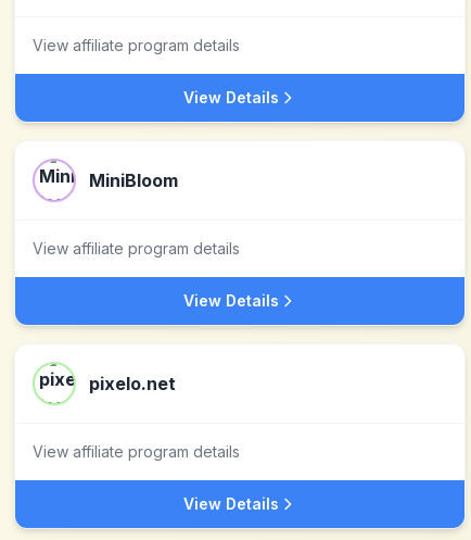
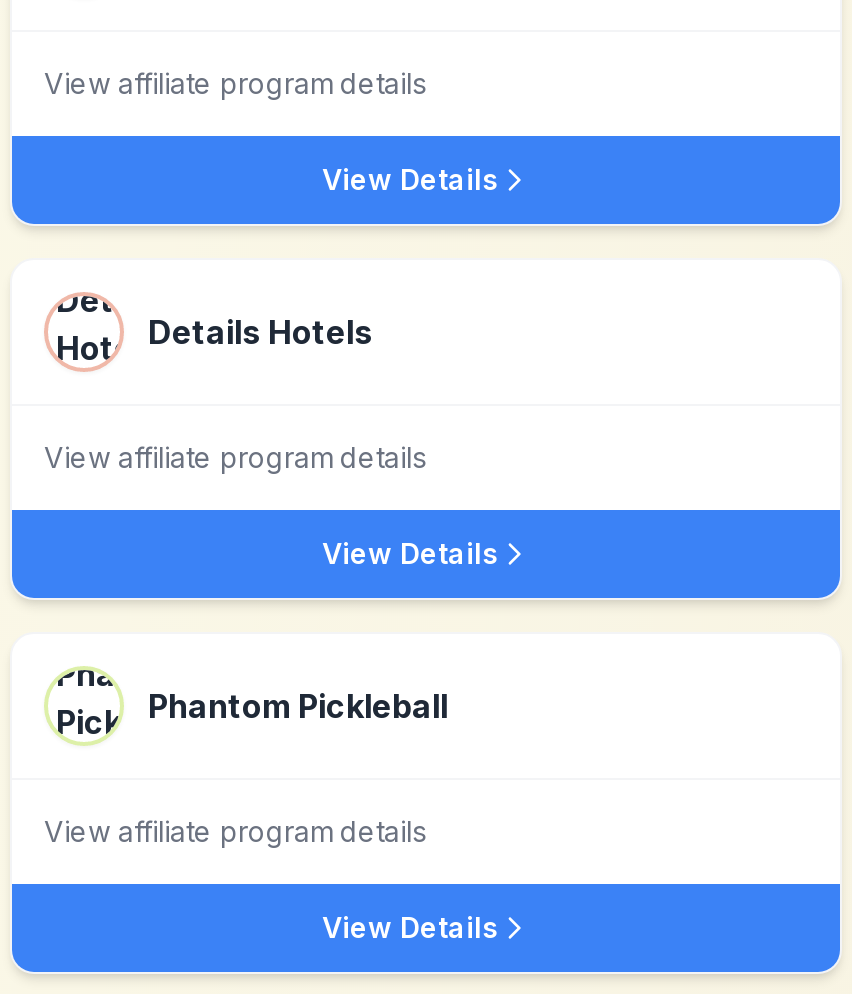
[33,159,178,202] [image] | MiniBloom -> [44,292,372,372] [image] | Details Hotels
[33,363,176,405] [image] | pixelo.net -> [44,668,448,746] [image] | Phantom Pickleball

